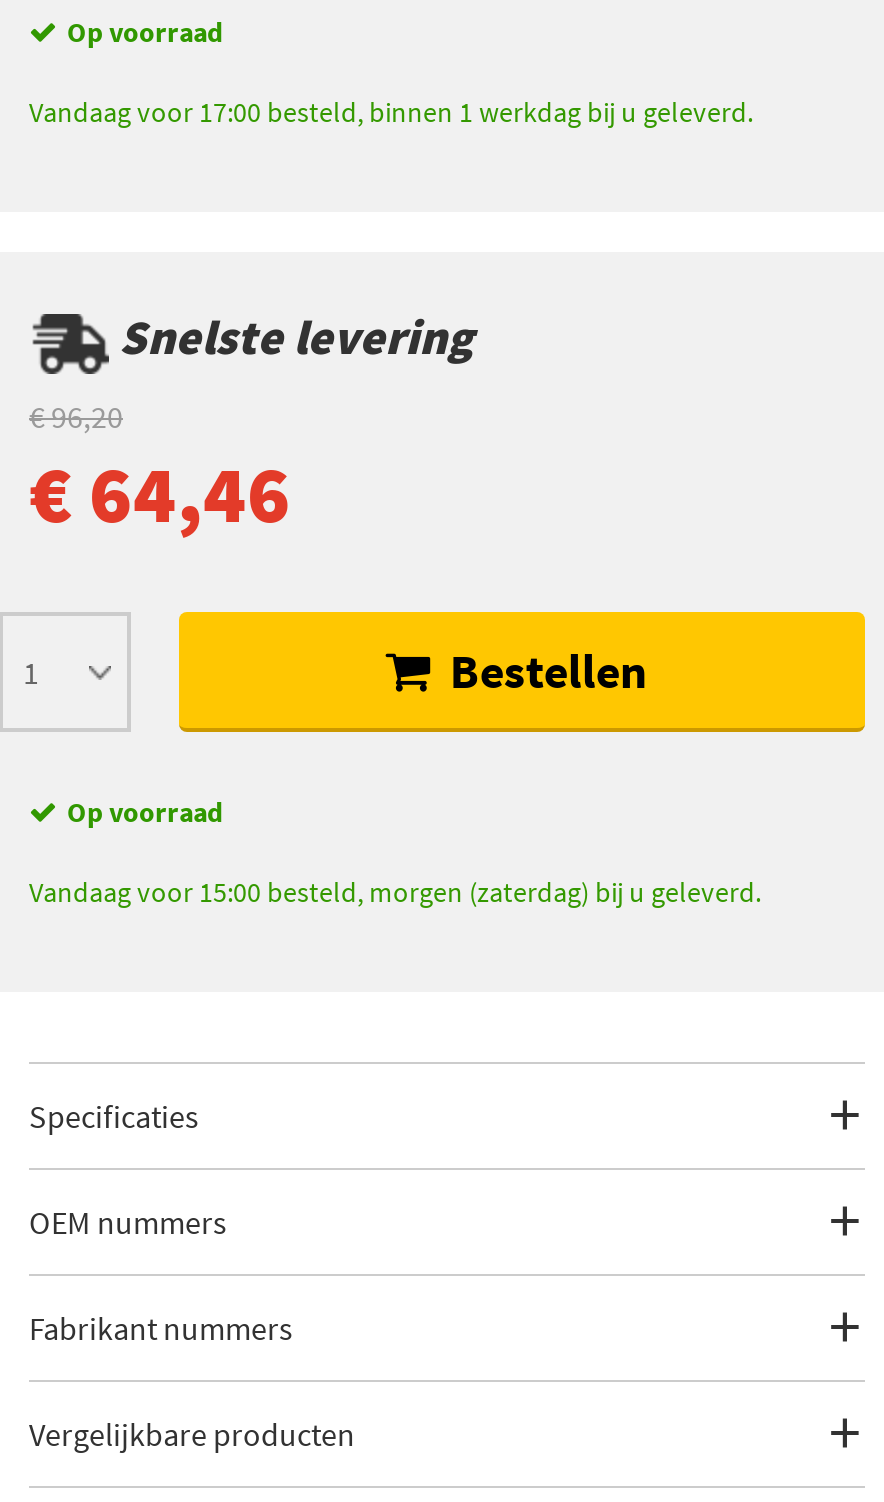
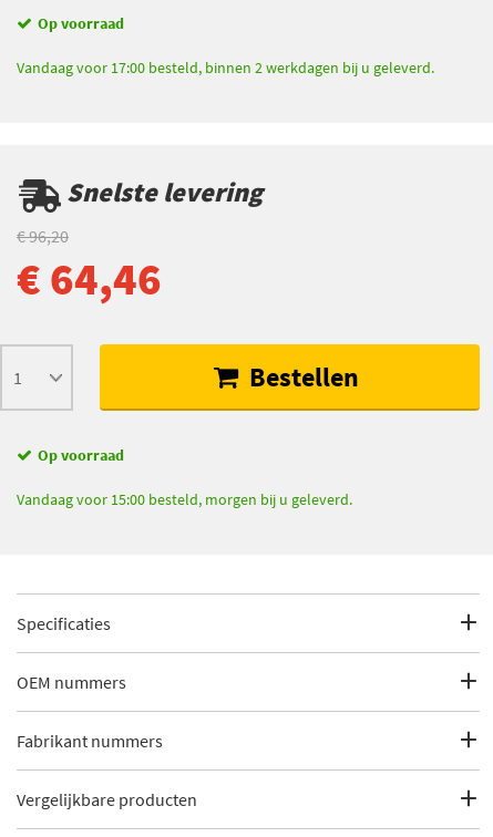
[29,95,753,131] Vandaag voor 17:00 besteld, binnen 1 werkdag bij u geleverd. -> [17,58,434,78] Vandaag voor 17:00 besteld, binnen 2 werkdagen bij u geleverd.
[29,873,761,909] Vandaag voor 15:00 besteld, morgen (zaterdag) bij u geleverd. -> [17,489,352,509] Vandaag voor 15:00 besteld, morgen bij u geleverd.

